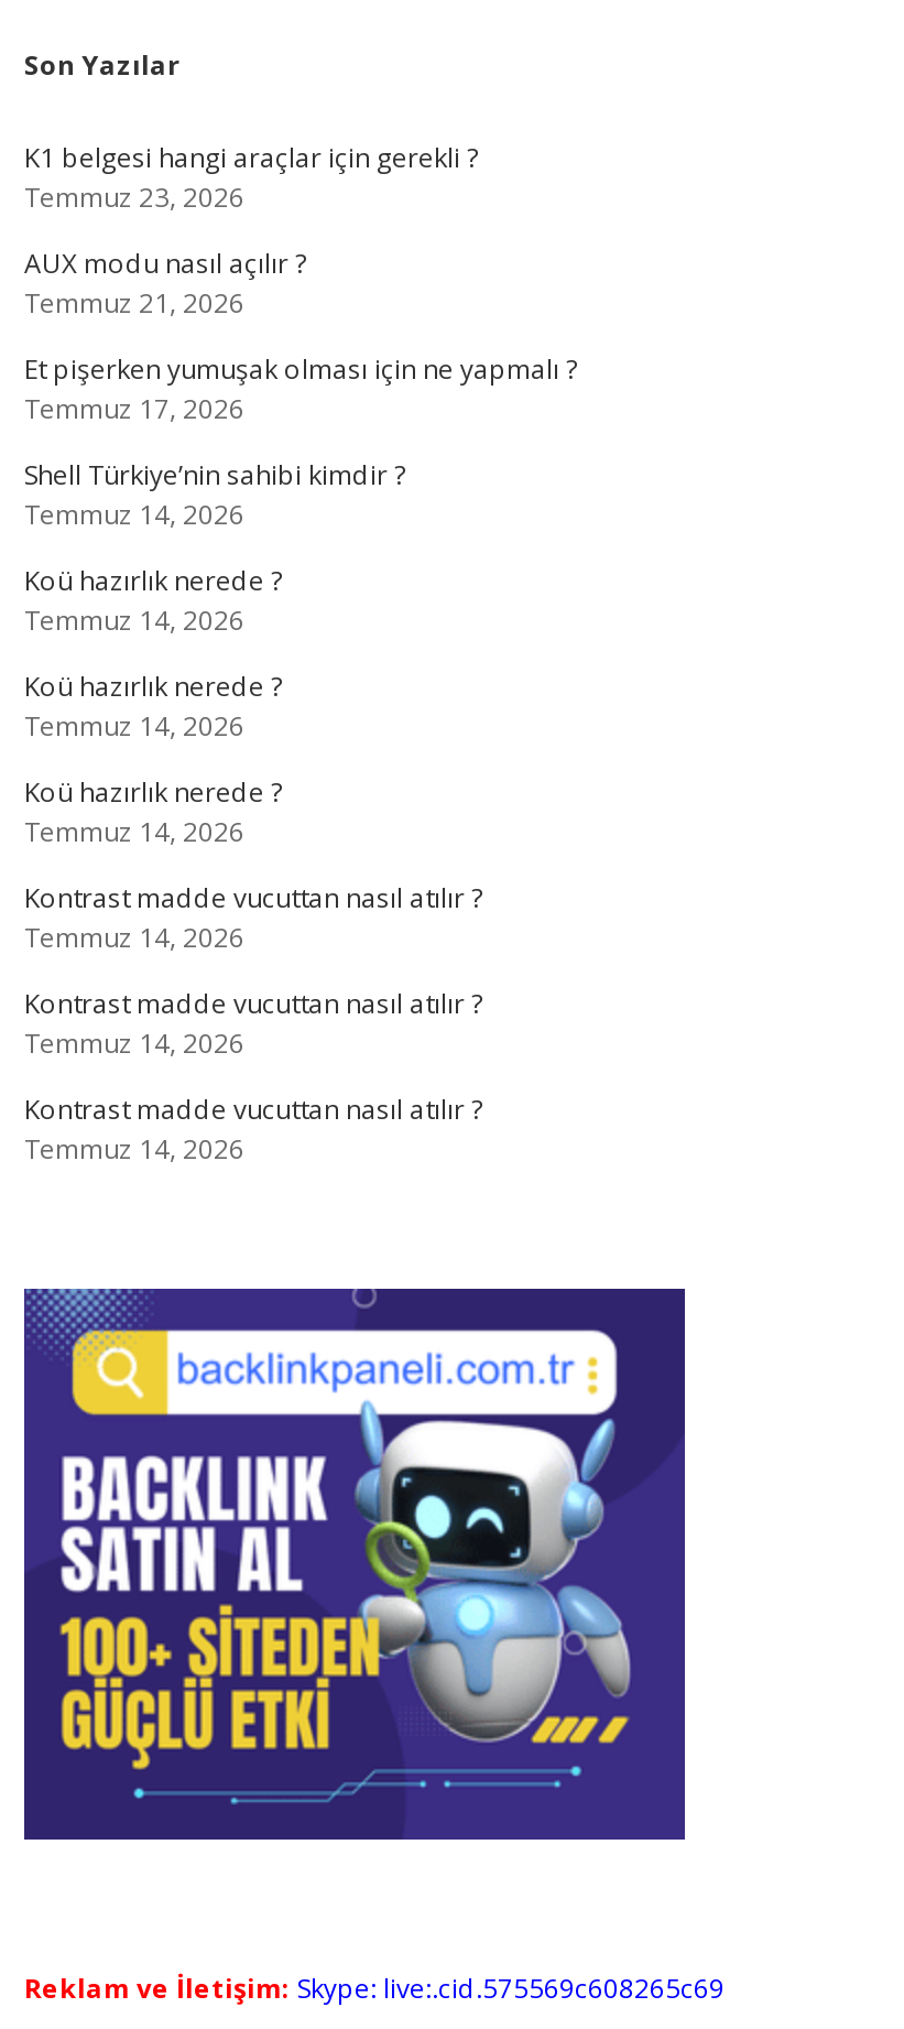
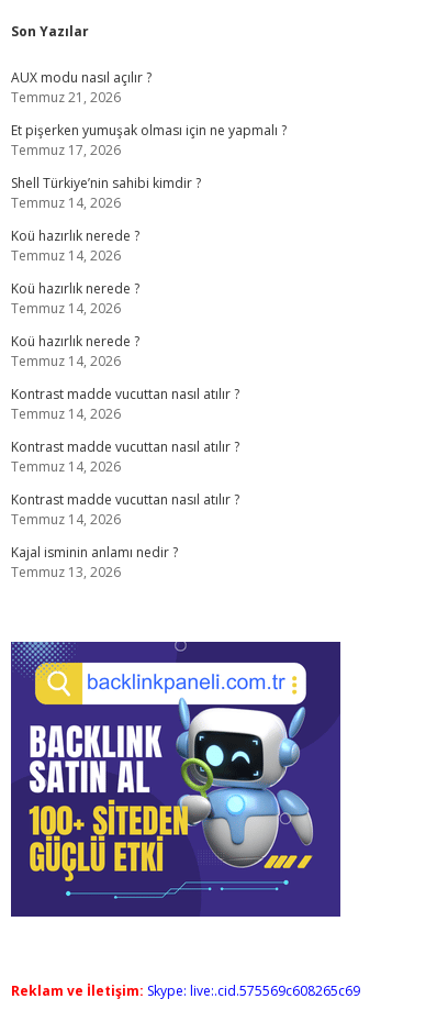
[24,139,478,216] K1 belgesi hangi araçlar için gerekli ? | Temmuz 23, 2026 -> none
moved [24,245,577,1168] -> [11,68,287,529]: AUX modu nasıl açılır ? | Temmuz 21, 2026 | Et pişerken yumuşak olması için ne yapmalı ? | ... | Kontrast madde vucuttan nasıl atılır ? | Temmuz 14, 2026
none -> [11,543,178,581] Kajal isminin anlamı nedir ? | Temmuz 13, 2026

